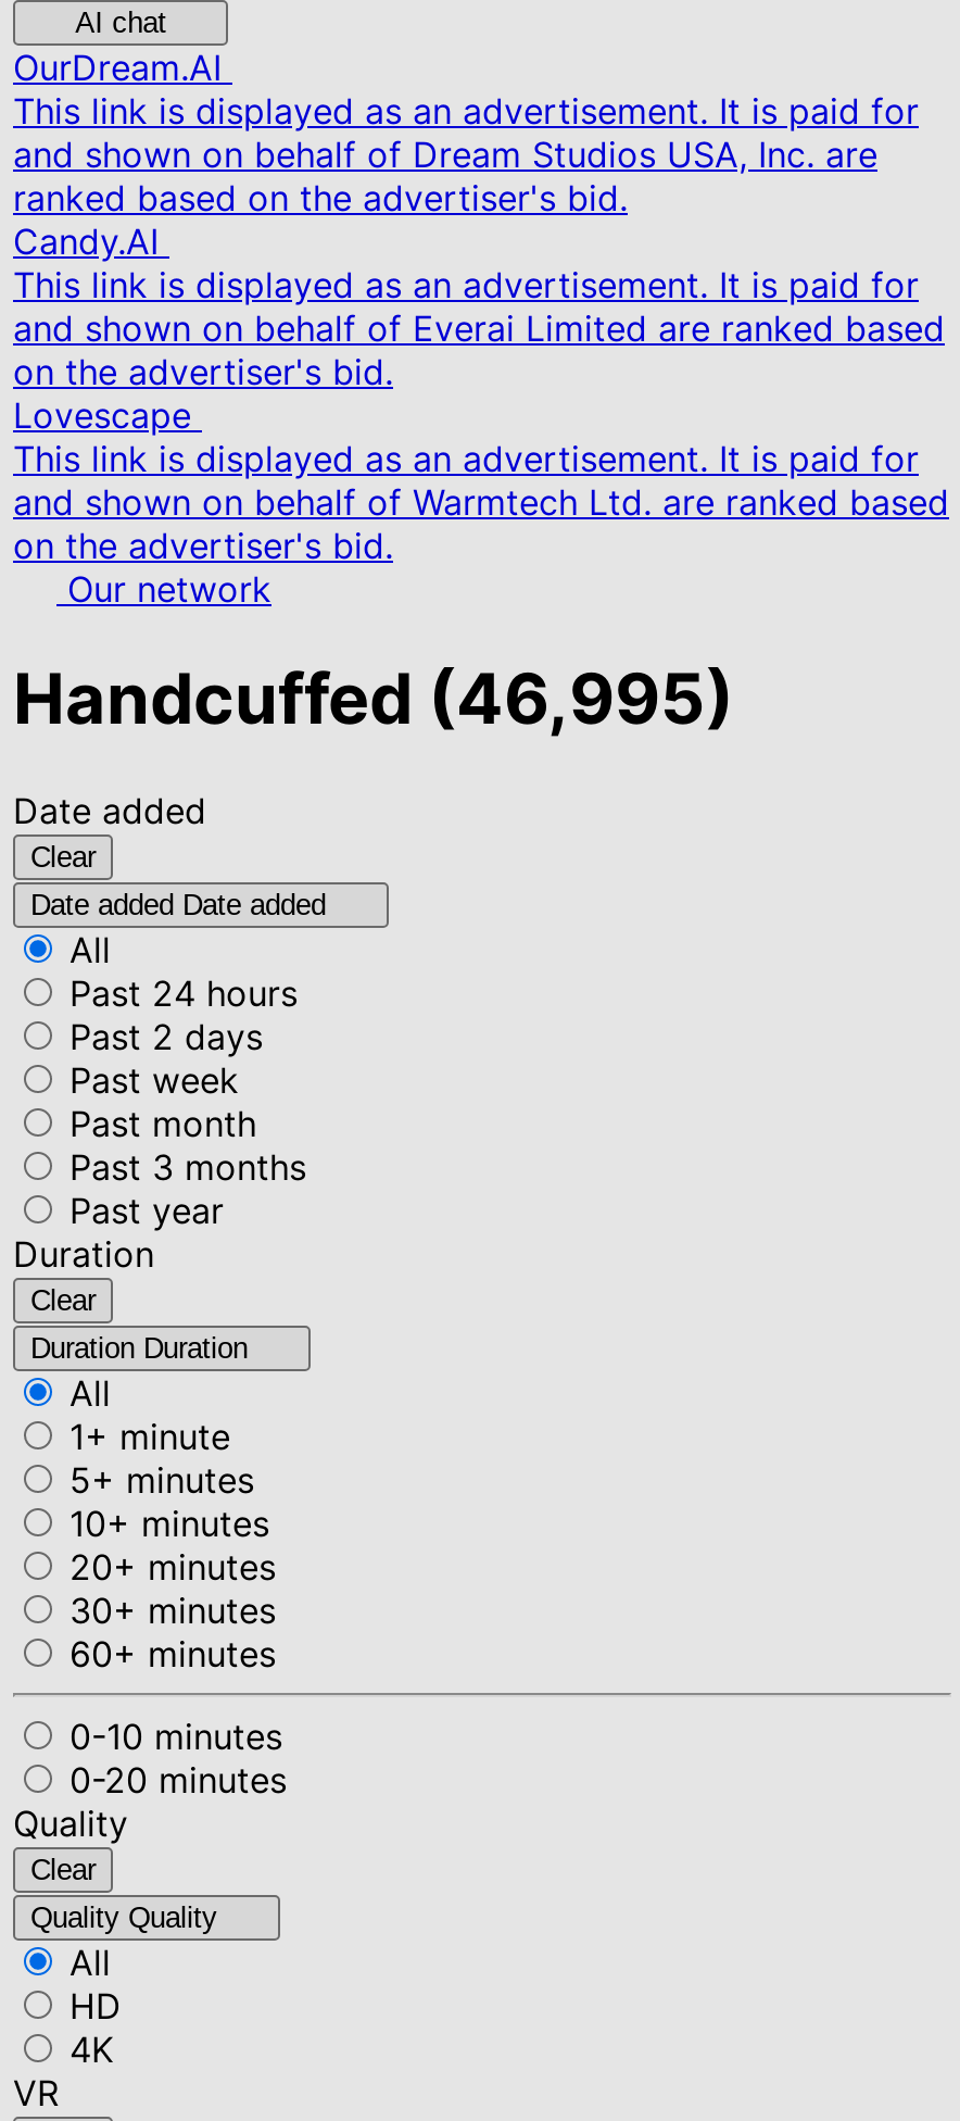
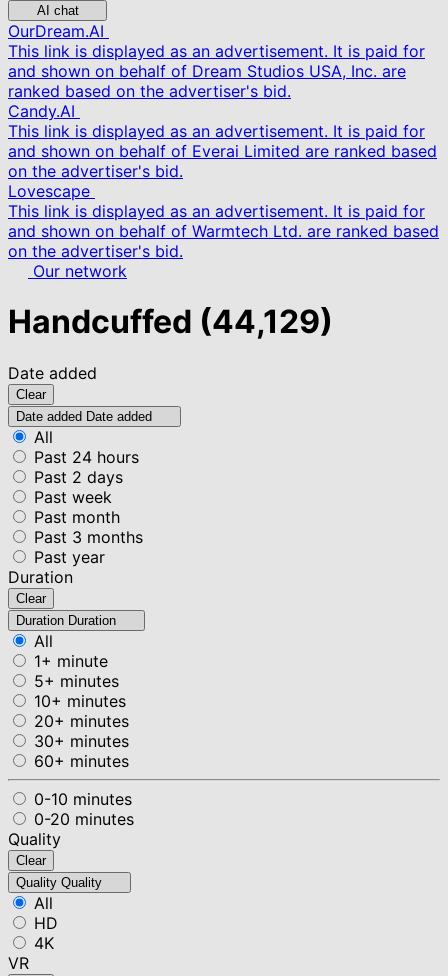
[13,657,734,742] Handcuffed (46,995) -> [8,302,333,341] Handcuffed (44,129)

